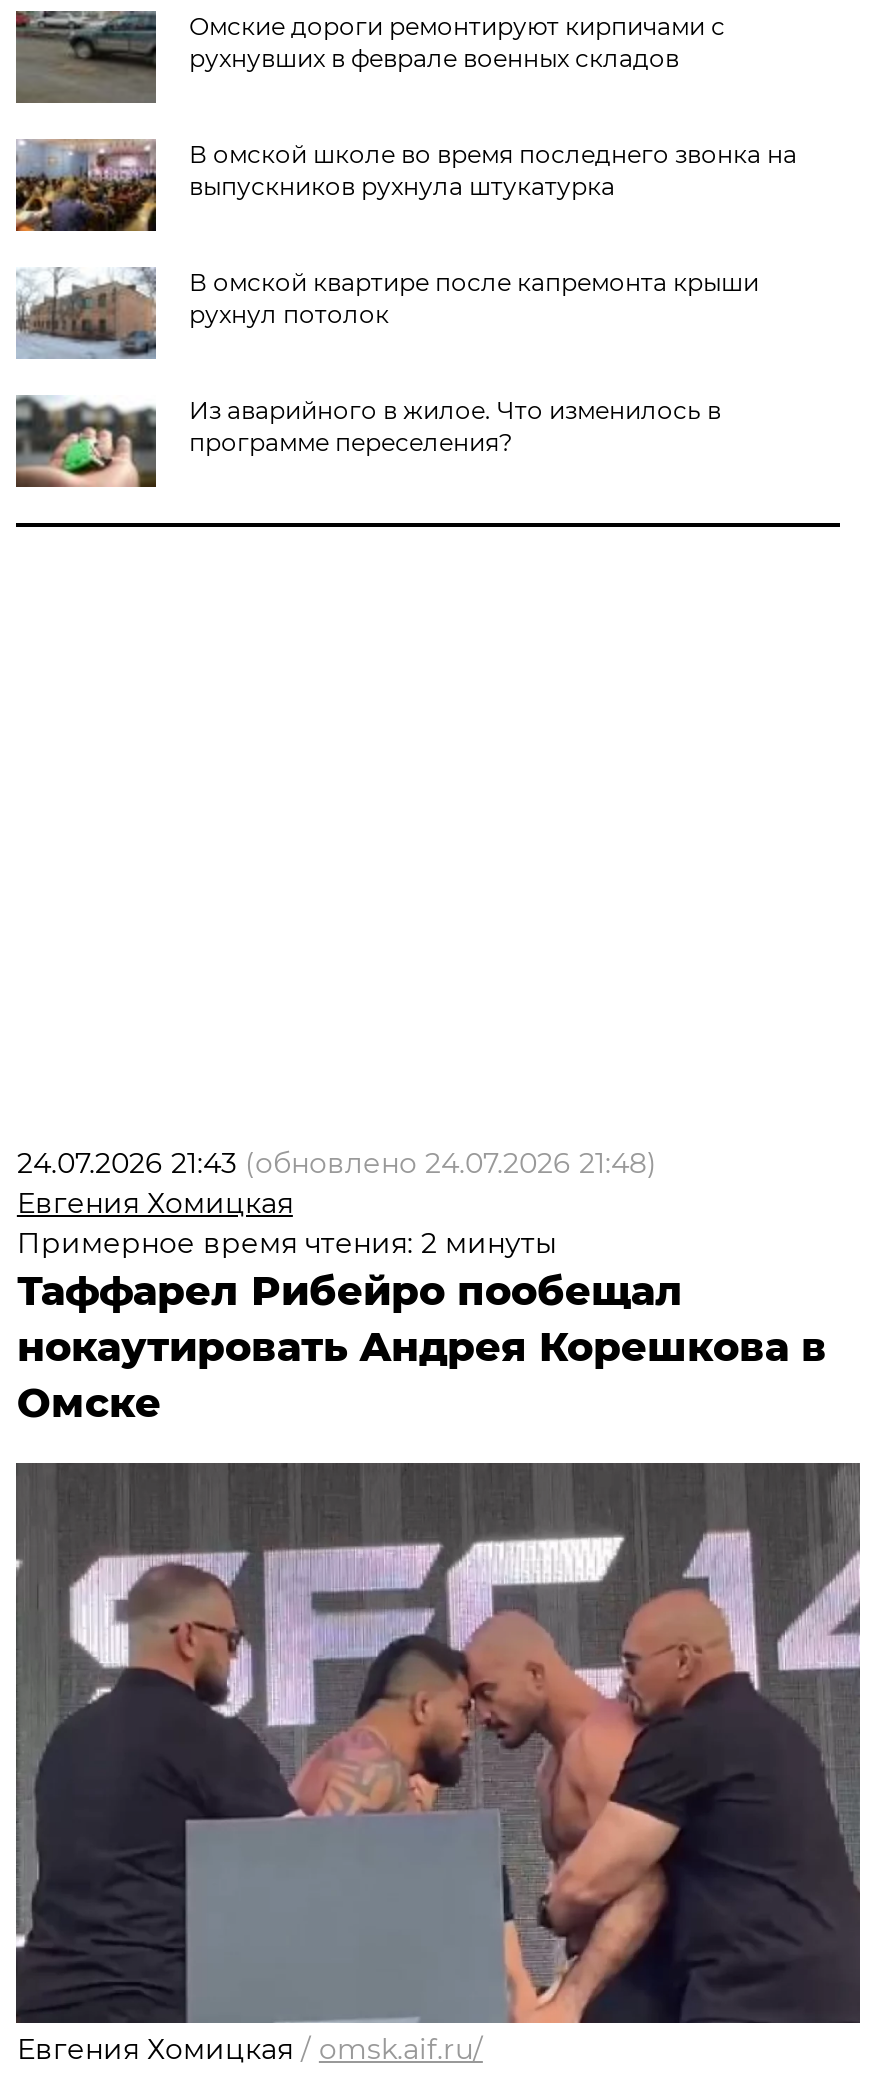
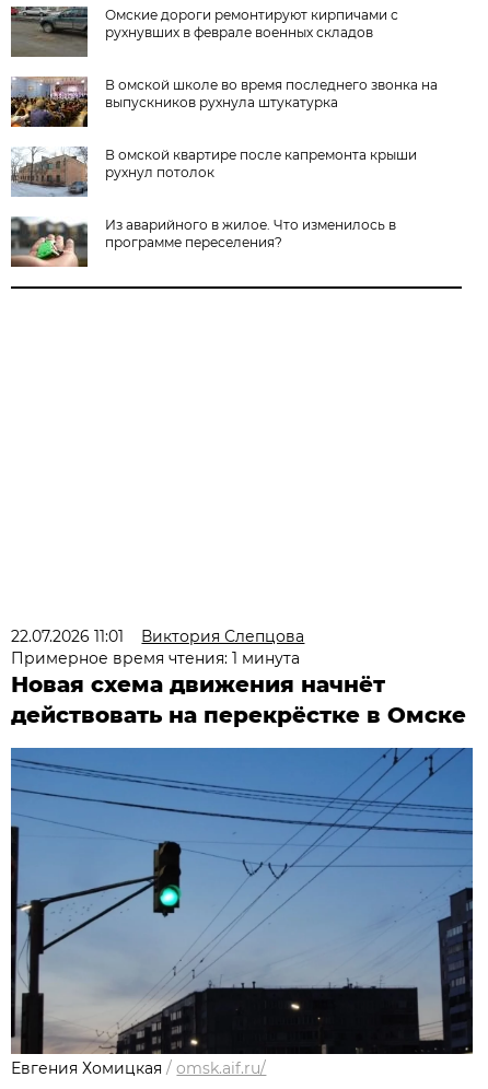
[17,1145,827,1427] 24.07.2026 21:43 (обновлено 24.07.2026 21:48) | Евгения Хомицкая | Примерное время чтения: 2 минуты | Таффарел Рибейро пообещал | нокаутировать Андрея Корешкова в | Омске -> [11,626,467,728] 22.07.2026 11:01 | Виктория Слепцова | Примерное время чтения: 1 минута | Новая схема движения начнёт | действовать на перекрёстке в Омске
[14,1461,860,2025] [image] -> [10,748,473,1055] [image]

